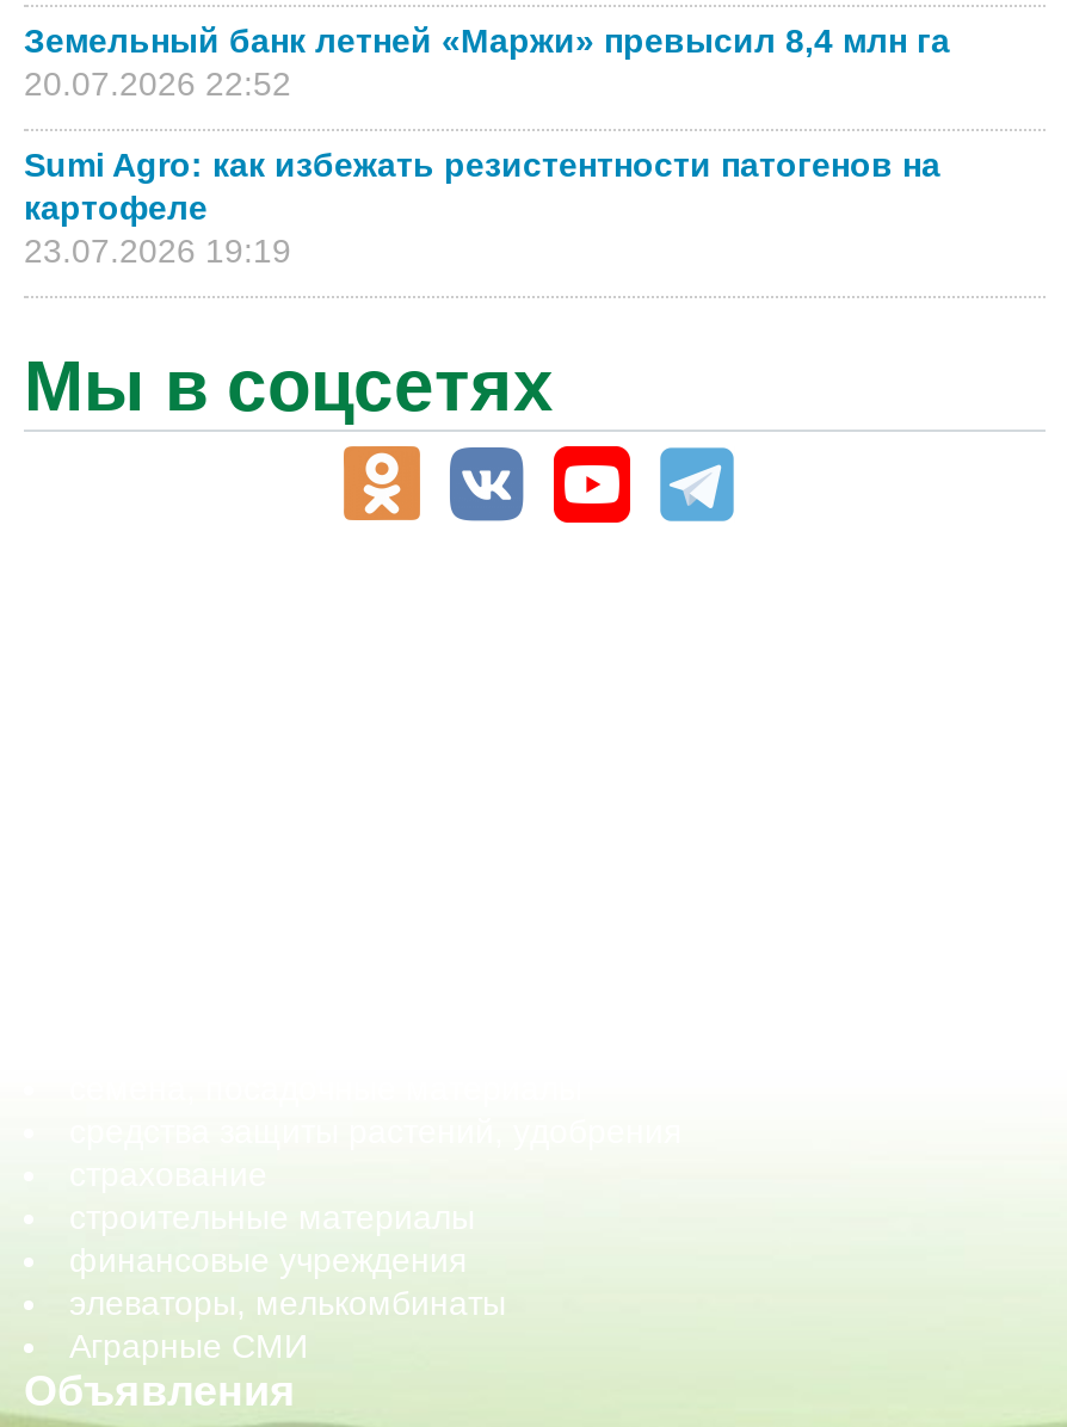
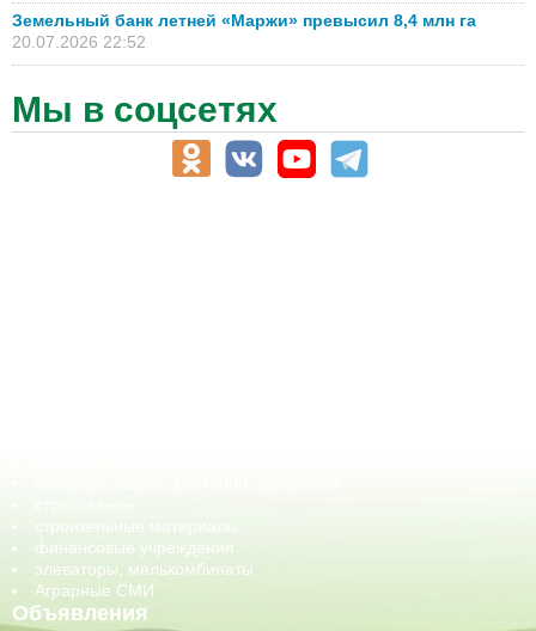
[24,145,940,269] Sumi Agro: как избежать резистентности патогенов на | картофеле | 23.07.2026 19:19 -> none

